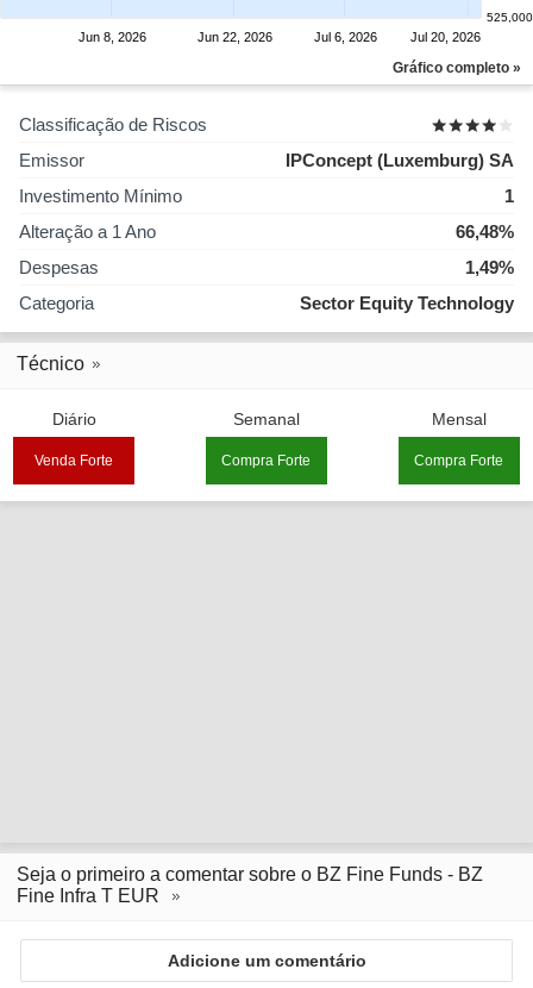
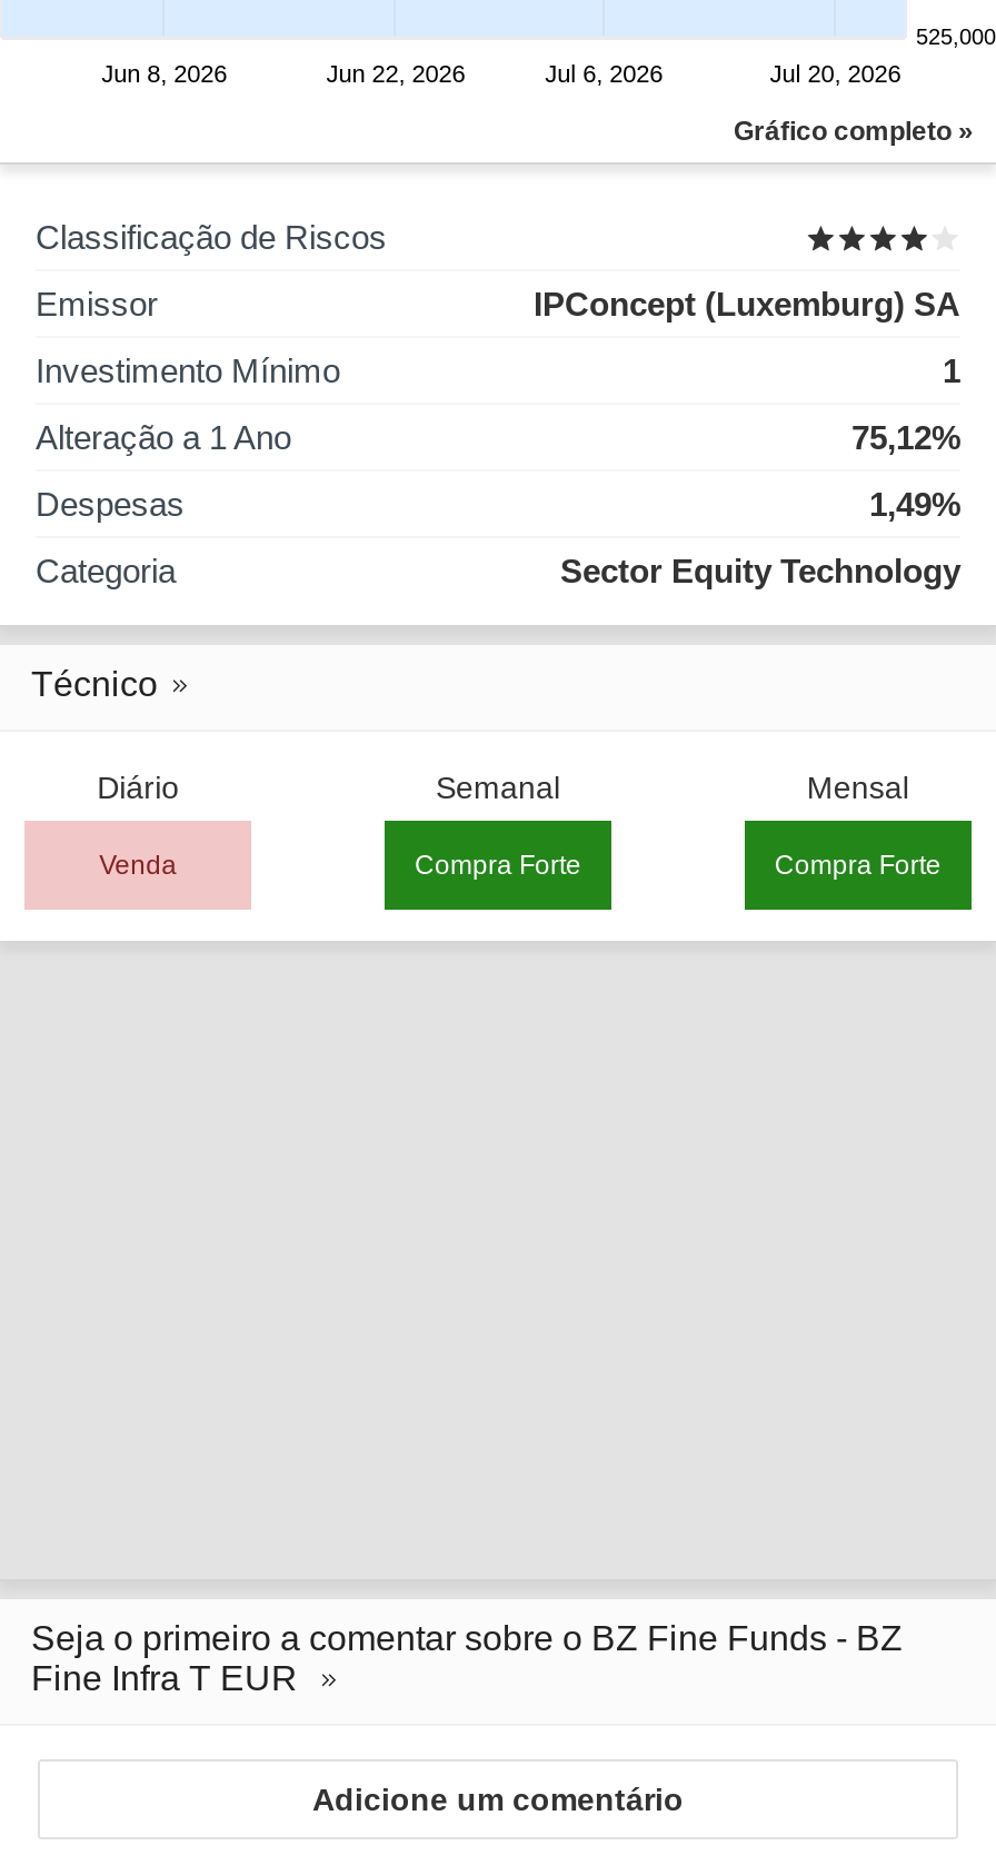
[456,222,514,242] 66,48% -> [851,418,960,456] 75,12%
[35,452,113,469] Venda Forte -> [99,850,177,881] Venda

